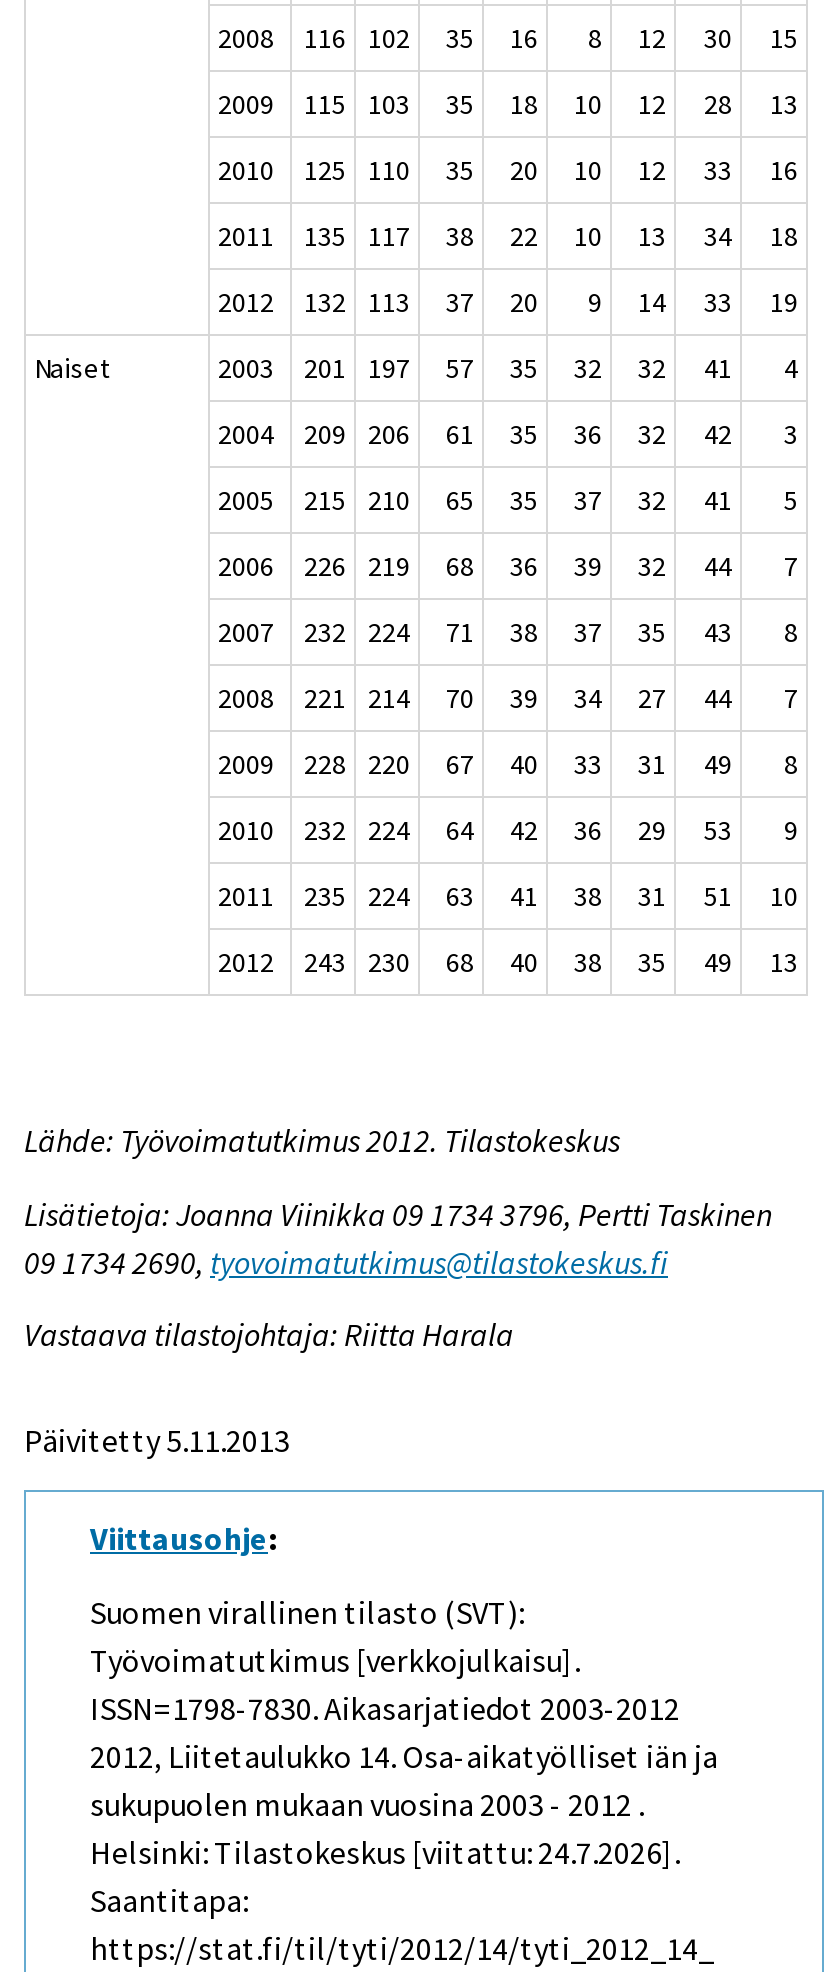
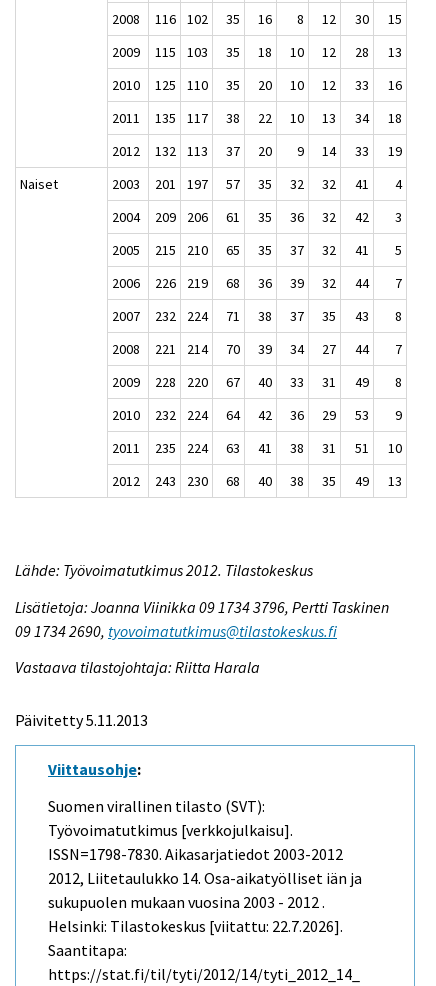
[90,1832,680,1872] Helsinki: Tilastokeskus [viitattu: 24.7.2026]. -> [48,916,343,936] Helsinki: Tilastokeskus [viitattu: 22.7.2026].

